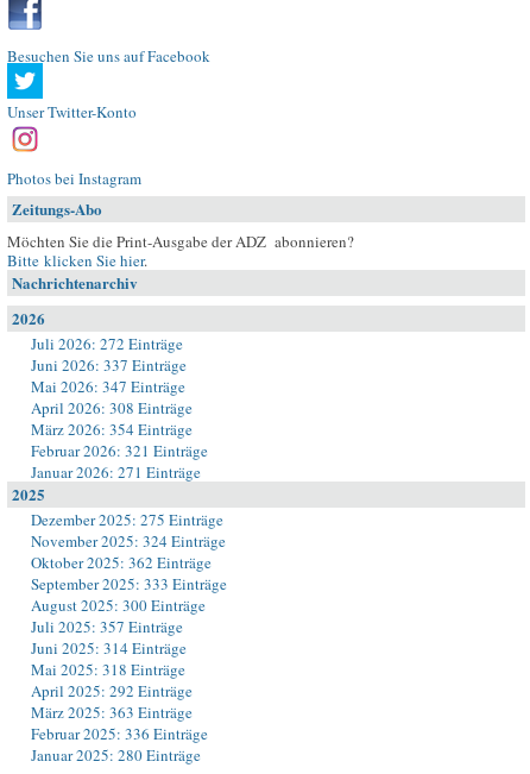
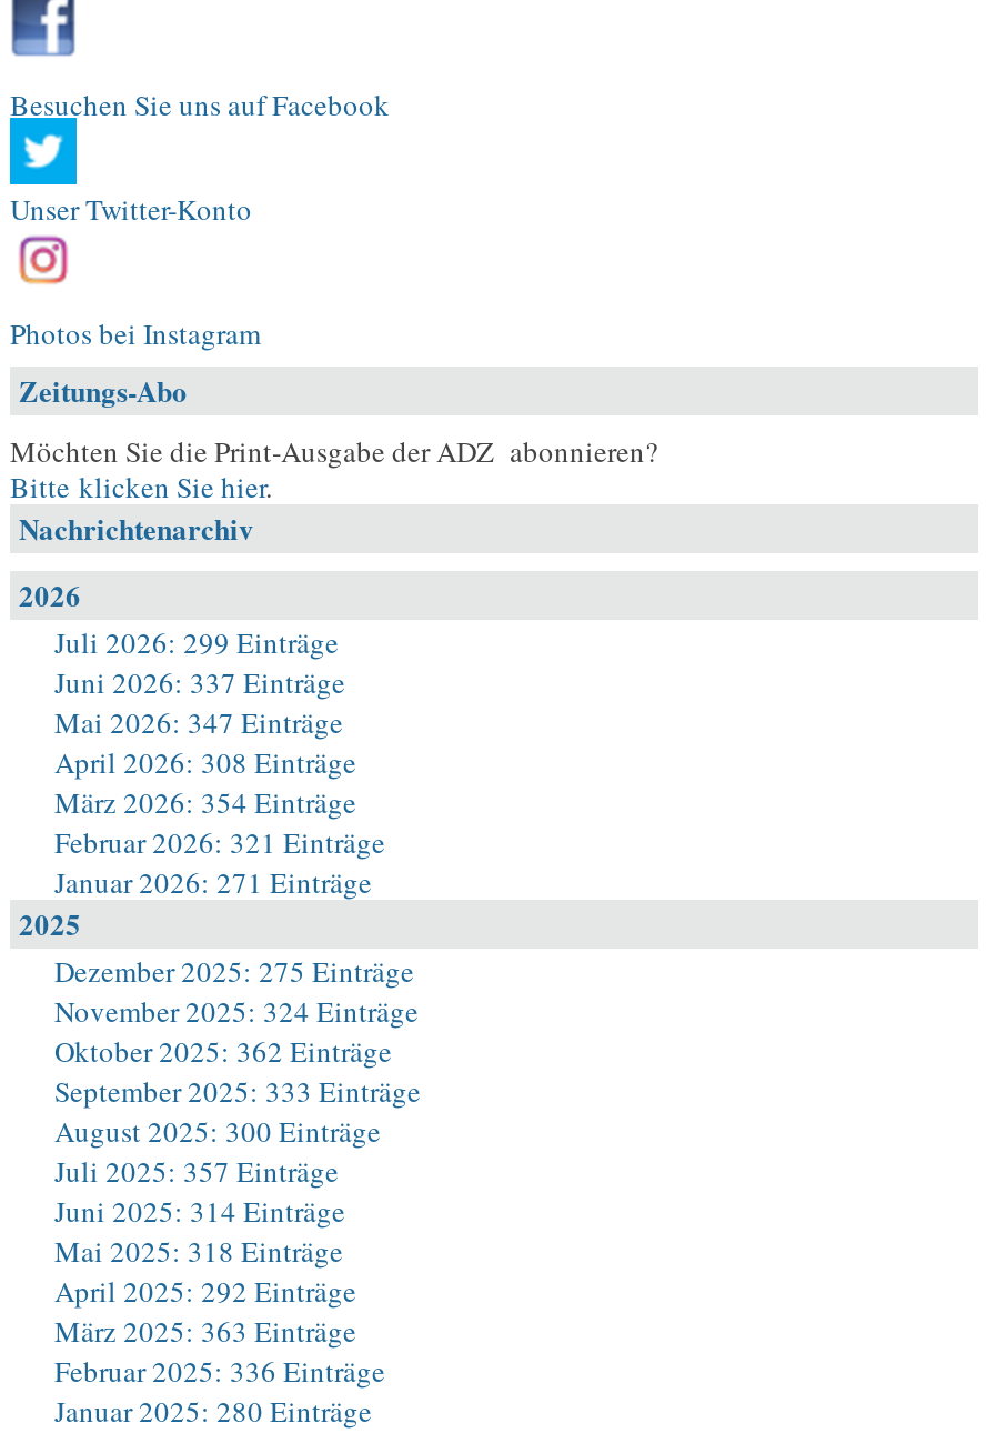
[31,333,183,354] Juli 2026: 272 Einträge -> [54,622,339,662] Juli 2026: 299 Einträge

